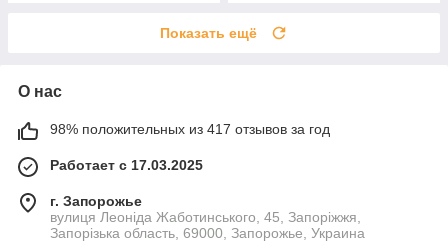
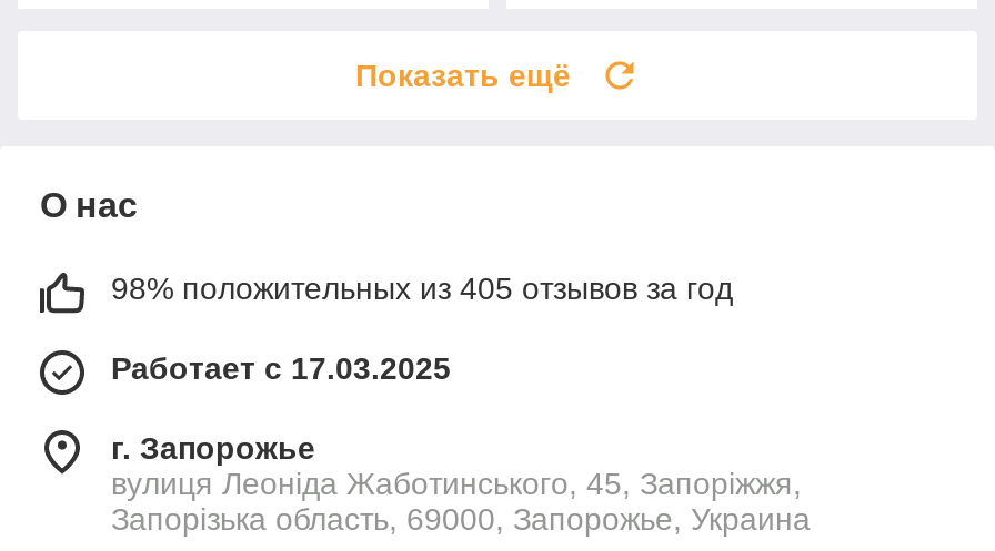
[50,121,330,137] 98% положительных из 417 отзывов за год -> [111,270,733,306] 98% положительных из 405 отзывов за год

